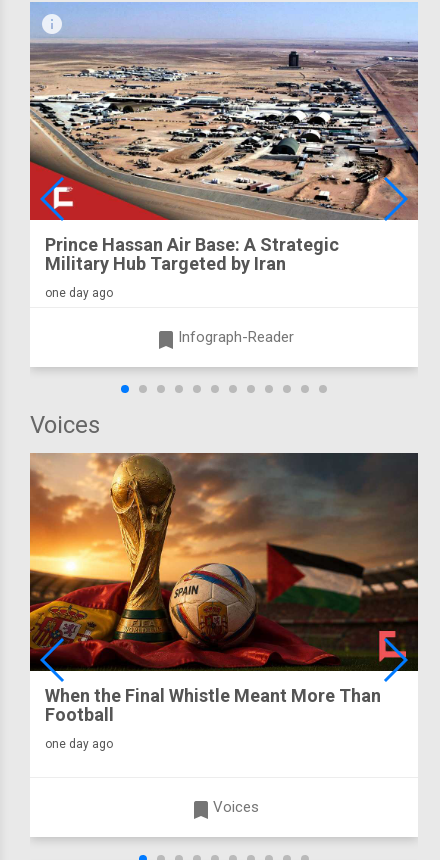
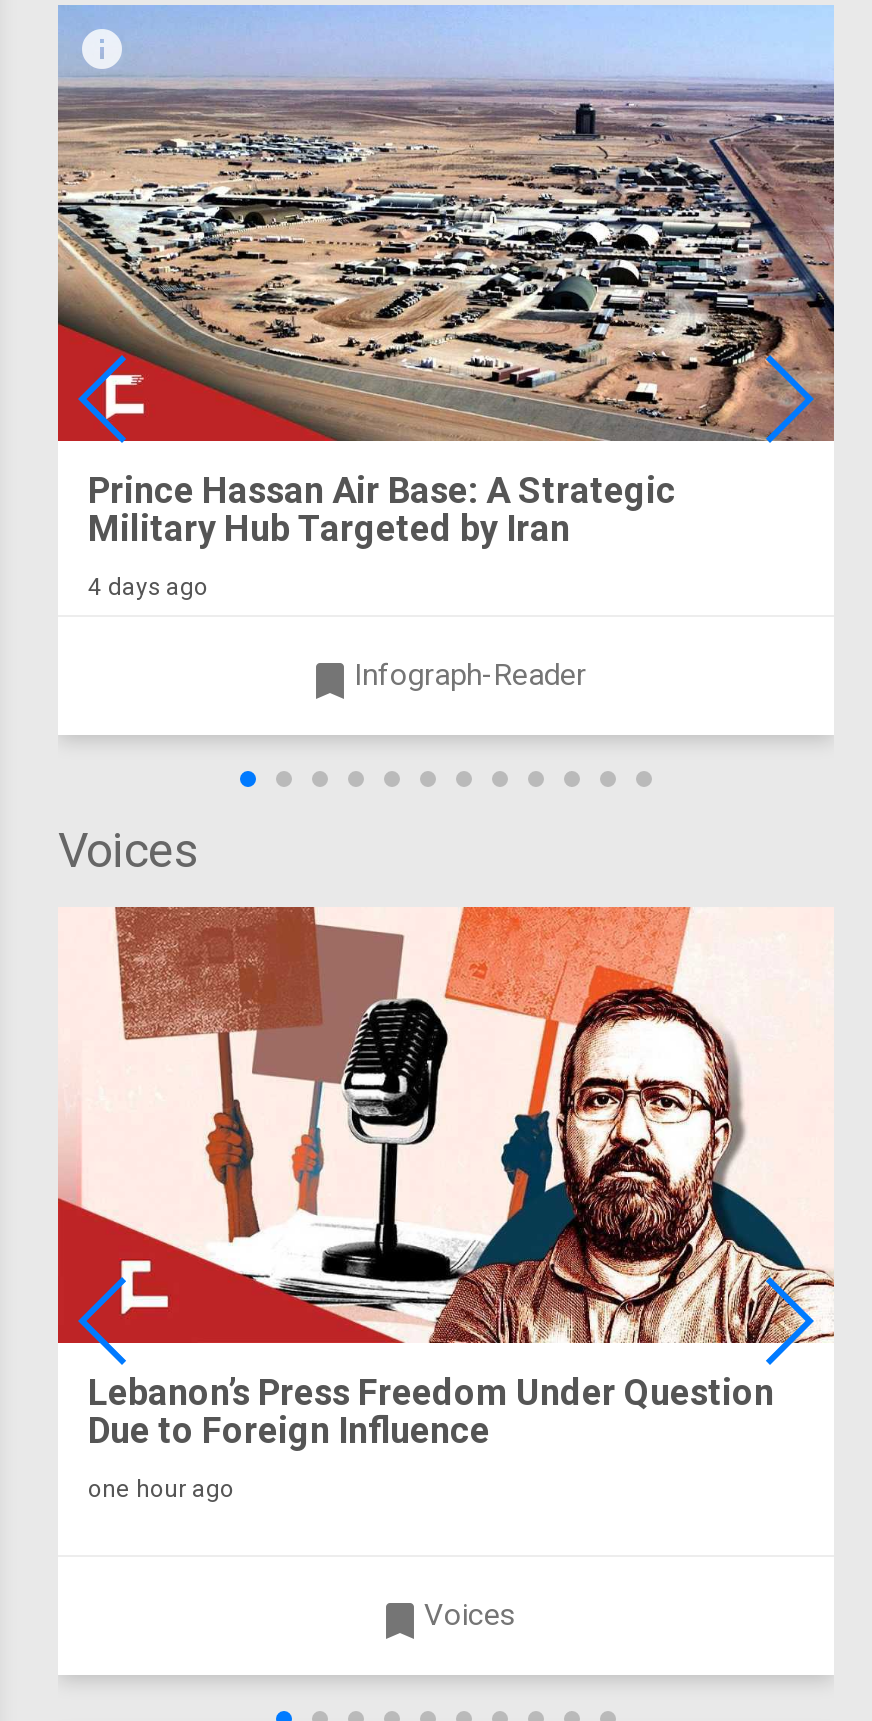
[45,286,113,300] one day ago -> [88,573,208,601] 4 days ago
[29,452,419,725] [image] | When the Final Whistle Meant More Than | Football -> [56,905,834,1451] [image] | Lebanon’s Press Freedom Under Question | Due to Foreign Influence
[45,737,113,751] one day ago -> [88,1475,234,1503] one hour ago

